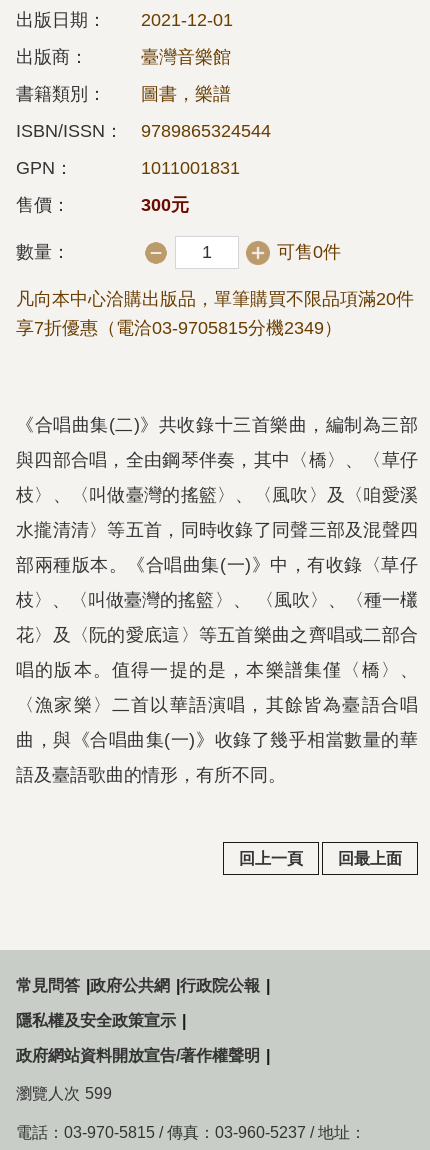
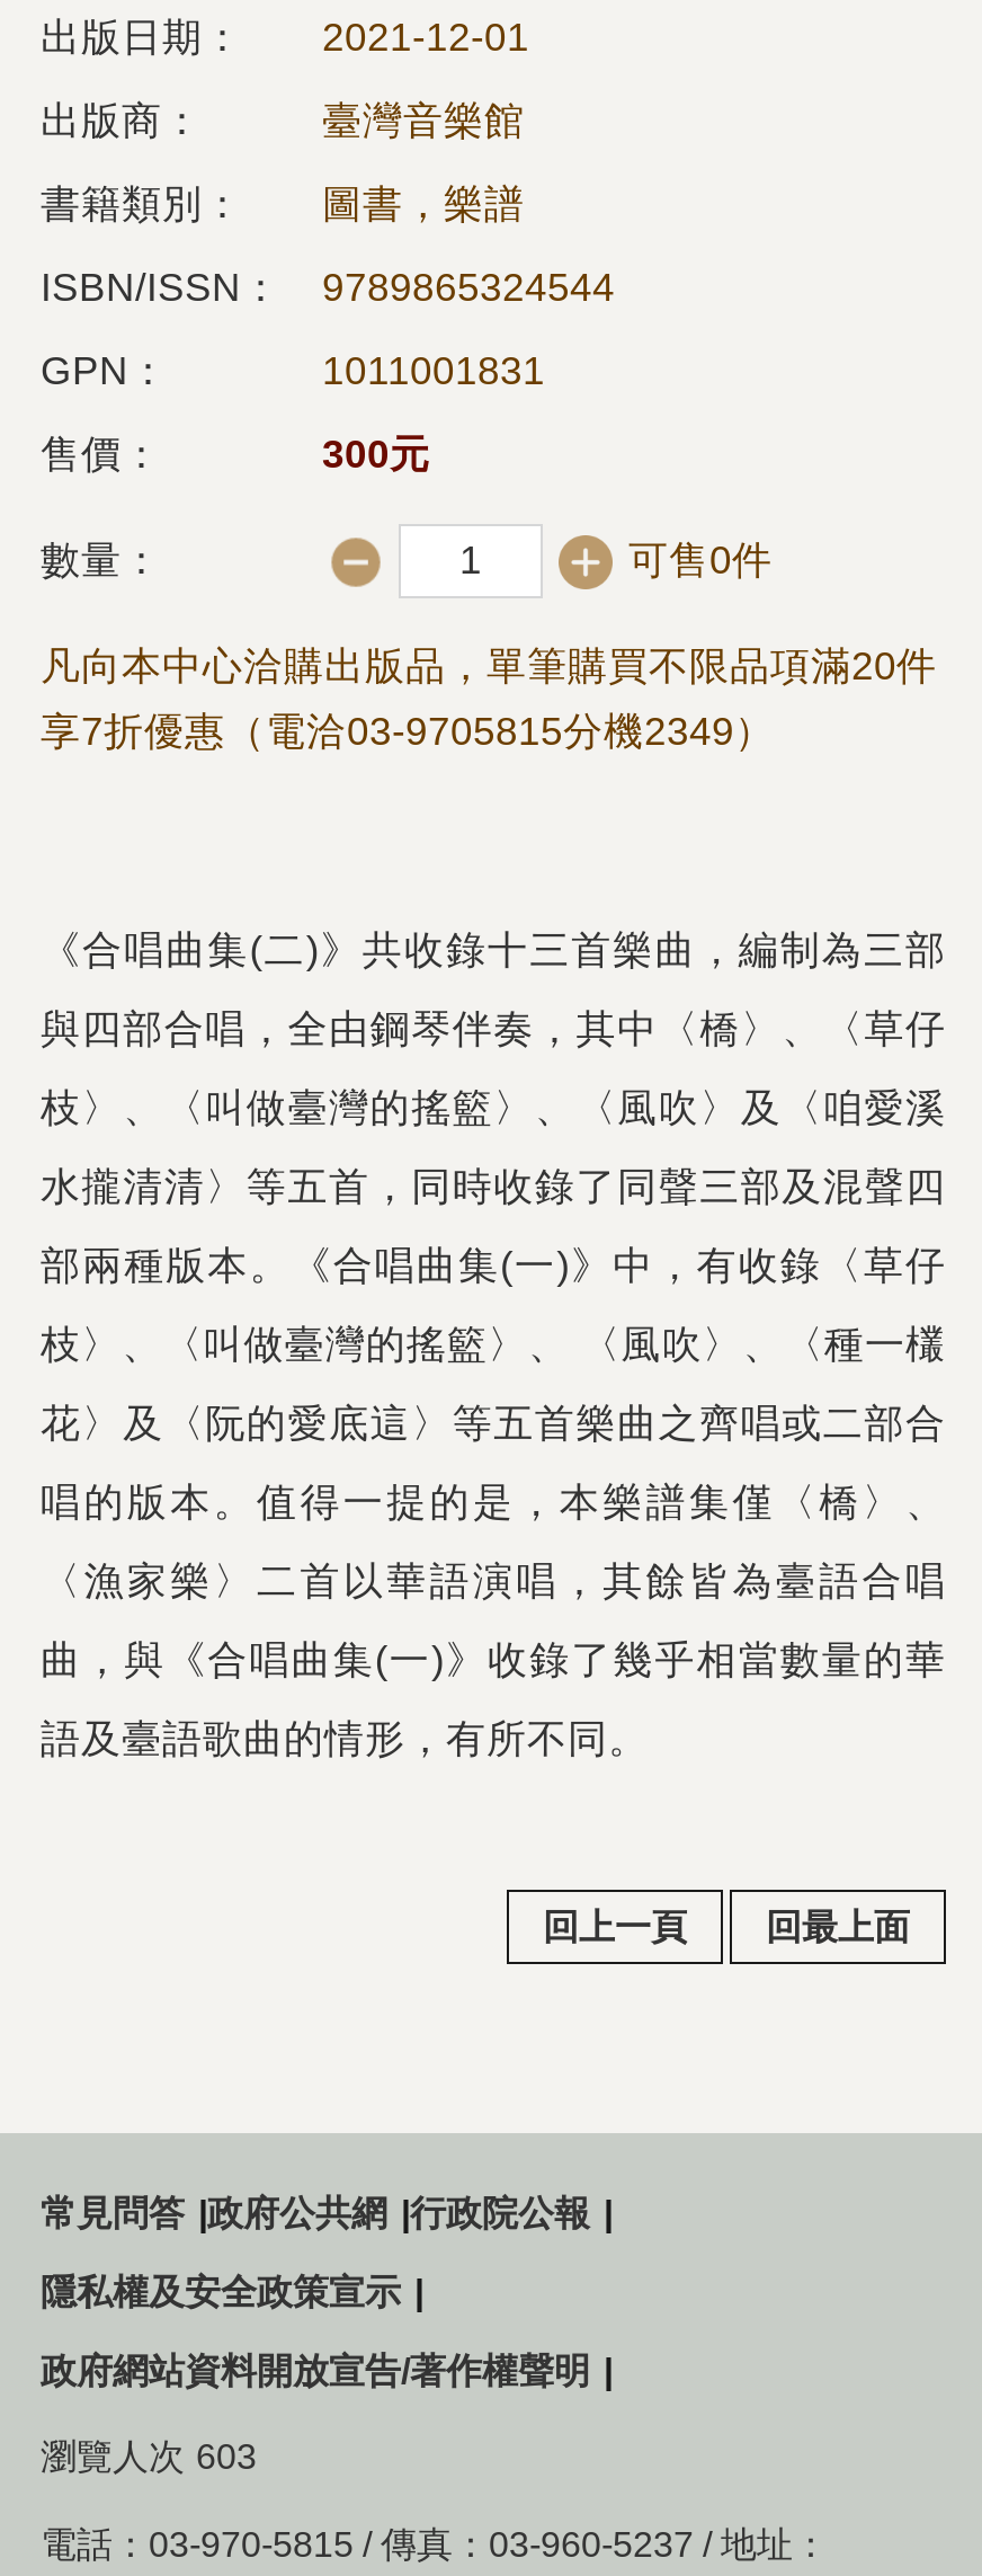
[16,1085,112,1102] 瀏覽人次 599 -> [41,2437,257,2476] 瀏覽人次 603

